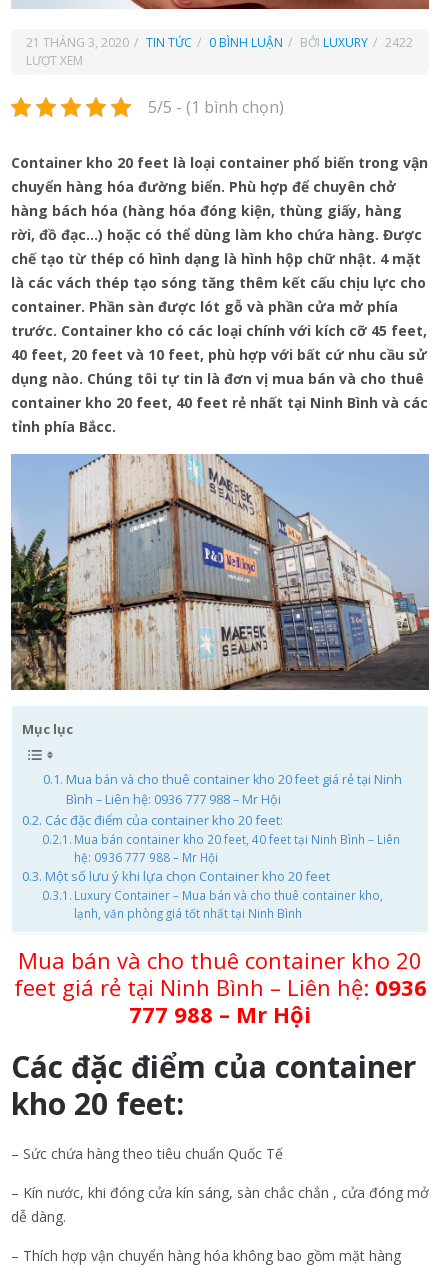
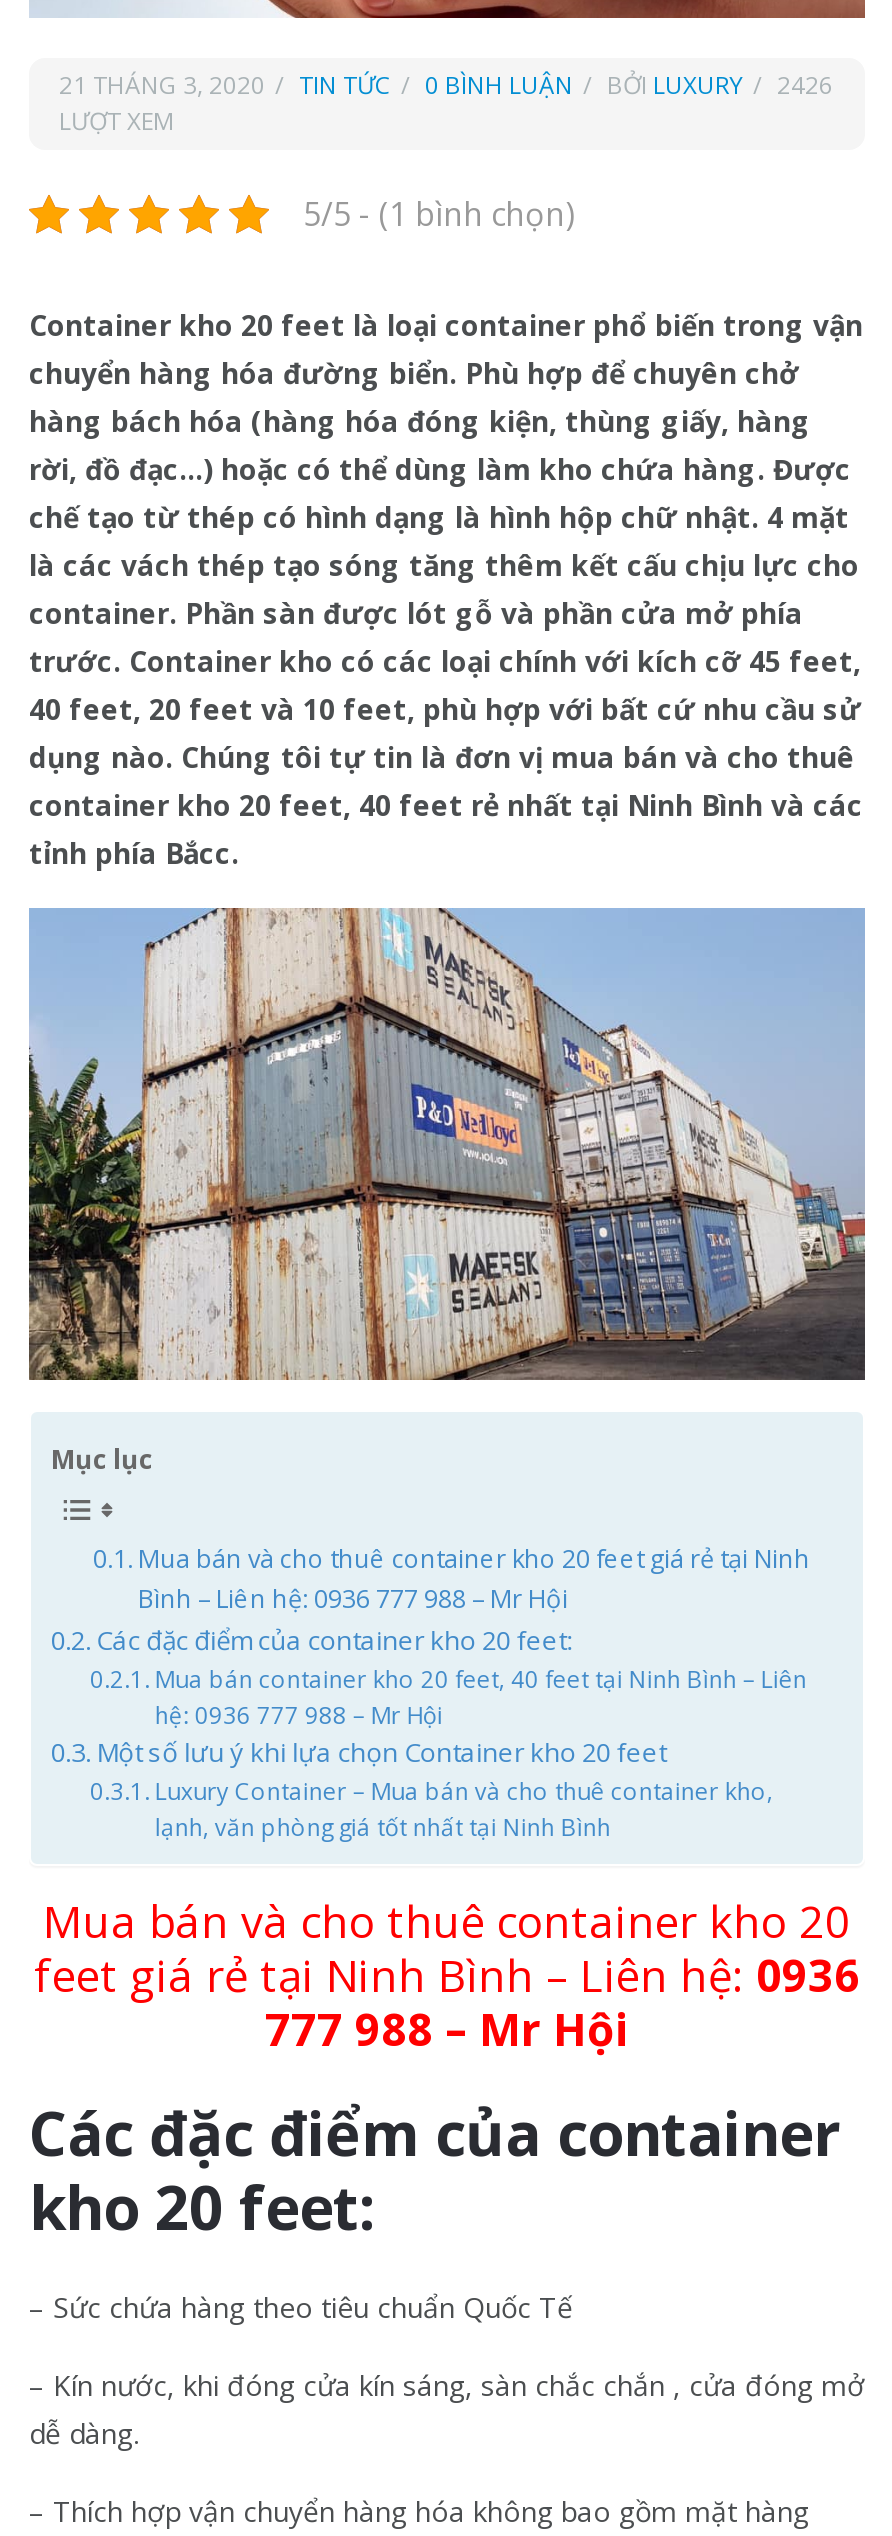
[26,34,413,51] 21 THÁNG 3, 2020 TIN TỨC 0 BÌNH LUẬN BỞI LUXURY 2422 -> [59,69,833,103] 21 THÁNG 3, 2020 TIN TỨC 0 BÌNH LUẬN BỞI LUXURY 2426

